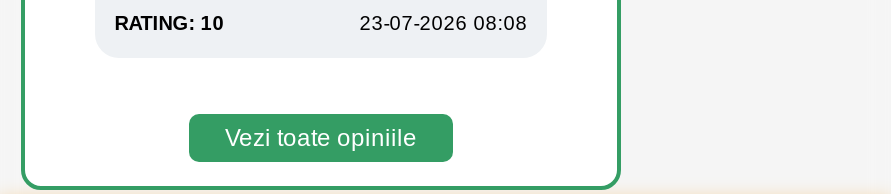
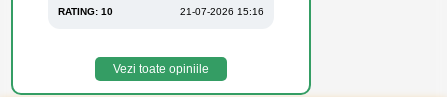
[359,12,527,34] 23-07-2026 08:08 -> [180,6,264,17] 21-07-2026 15:16

